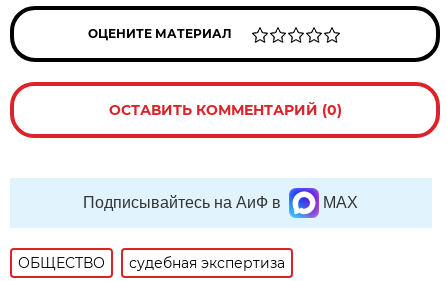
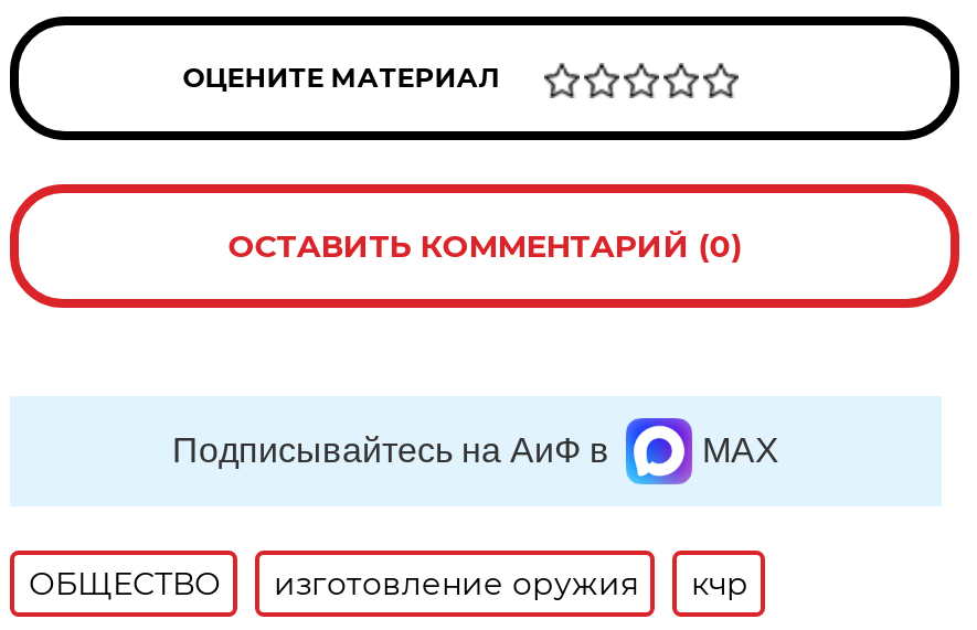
[129,254,285,272] судебная экспертиза -> [274,564,748,604] изготовление оружия | кчр

